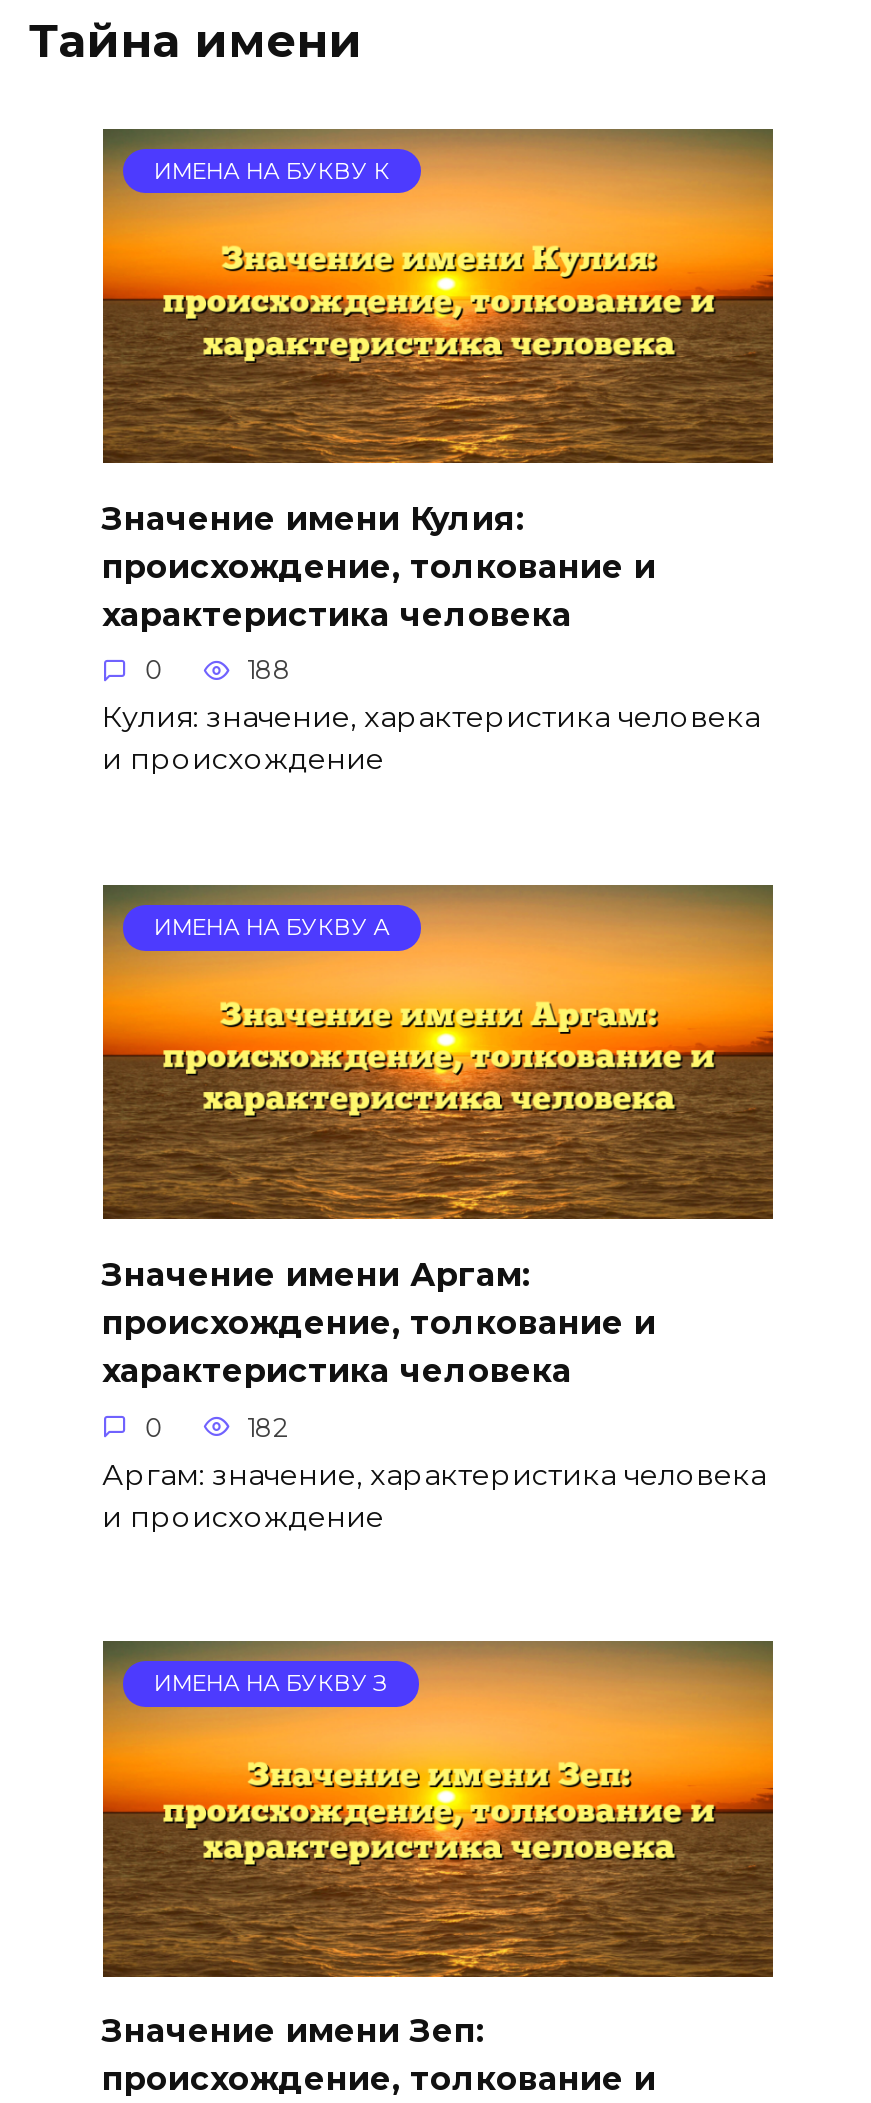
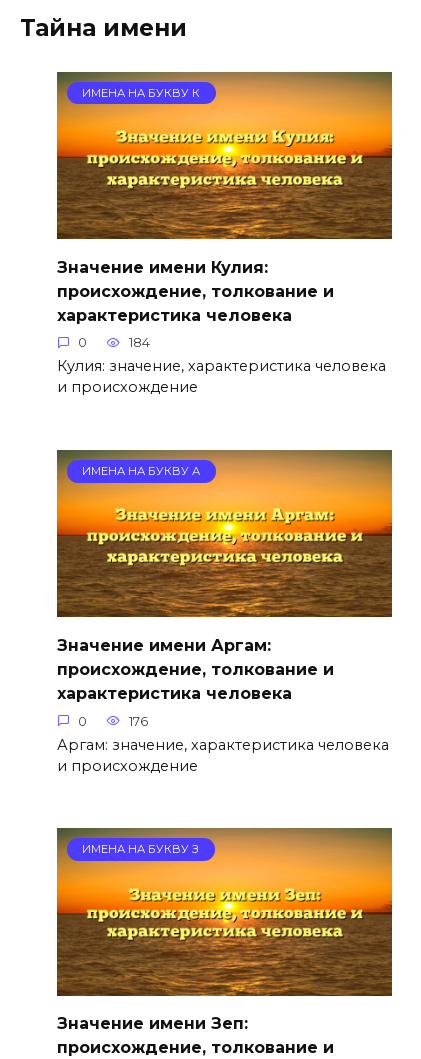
[247,656,291,686] 188 -> [129,335,150,350] 184
[247,1412,287,1442] 182 -> [129,714,148,729] 176

